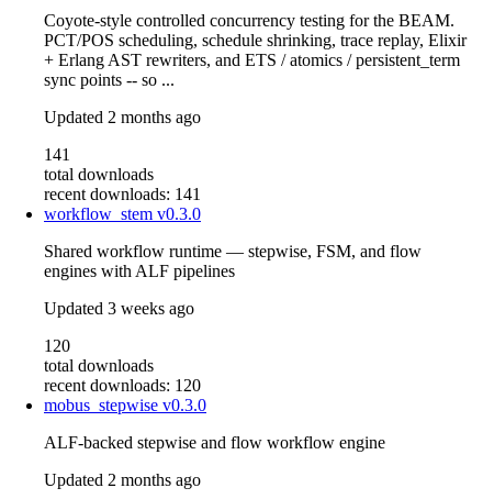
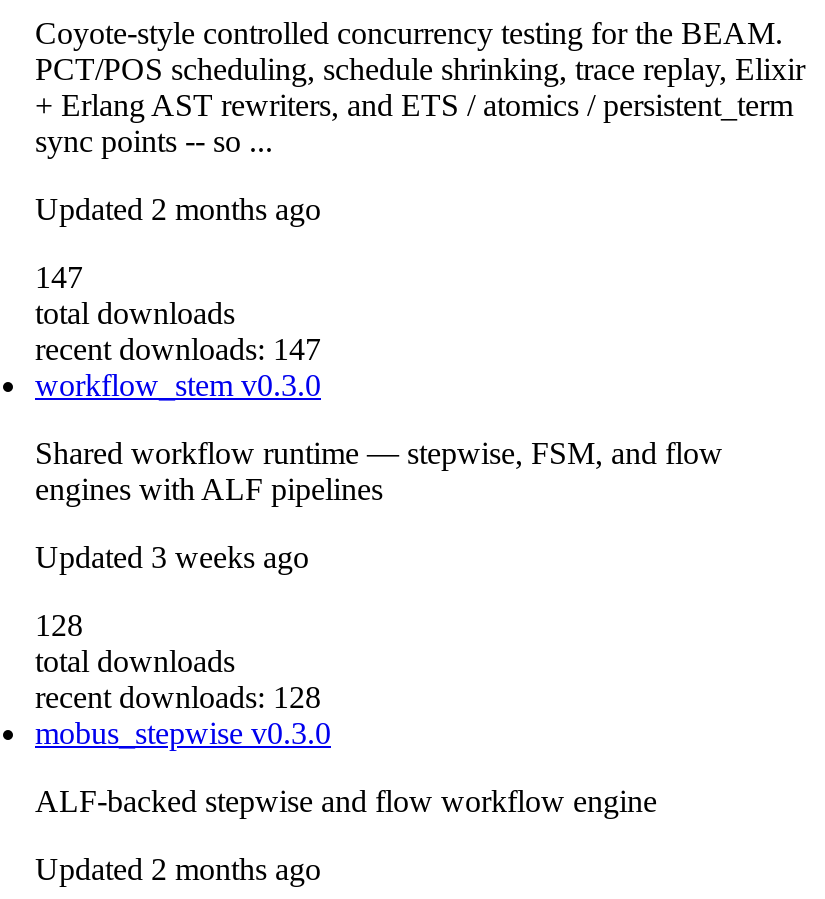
[44,146,70,164] 141 -> [35,261,83,295] 147
[44,185,201,204] recent downloads: 141 -> [35,333,321,367] recent downloads: 147
[44,337,70,355] 120 -> [35,609,83,643] 128
[44,376,201,395] recent downloads: 120 -> [35,681,321,715] recent downloads: 128

